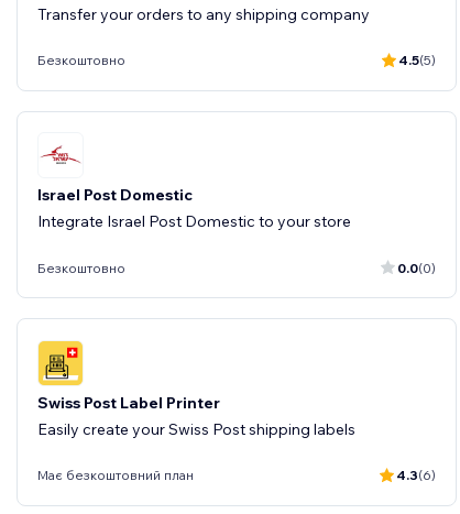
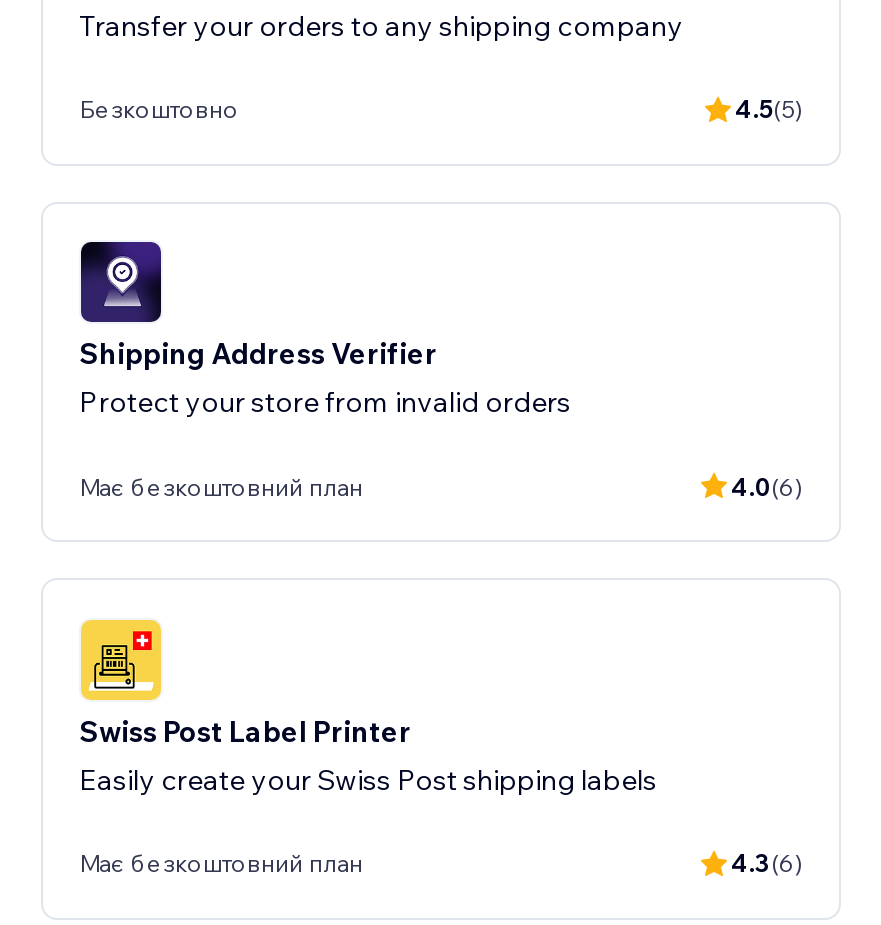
[37,133,351,231] [image] | Israel Post Domestic | Integrate Israel Post Domestic to your store -> [79,240,571,420] [image] | Shipping Address Verifier | Protect your store from invalid orders
[37,259,436,276] Безкоштовно | 0.0(0) -> [79,471,803,501] Має безкоштовний план | 4.0(6)

